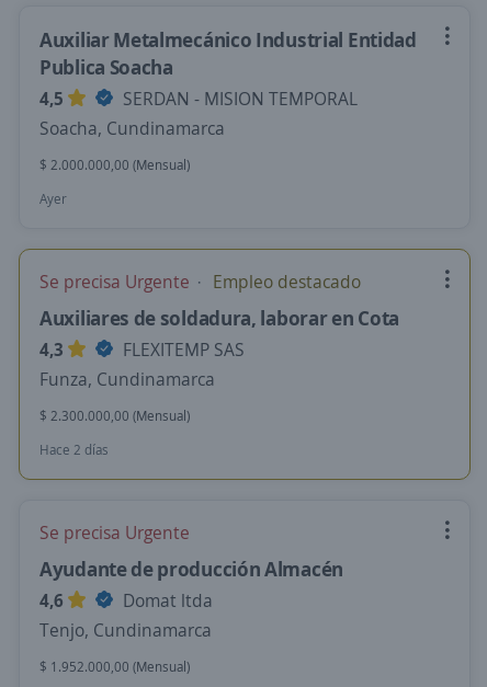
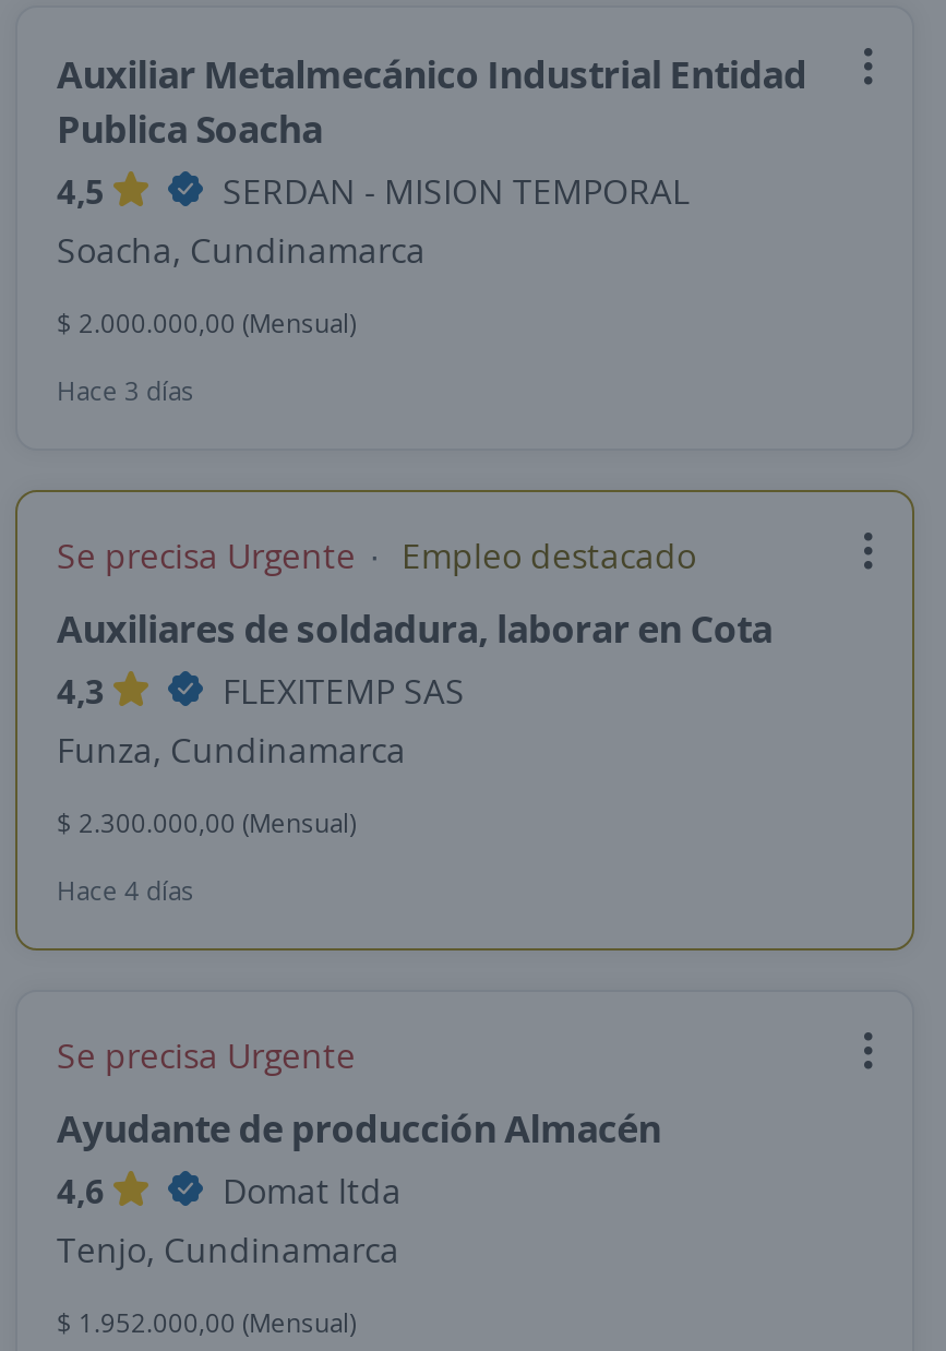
[39,190,67,208] Ayer -> [57,372,194,409] Hace 3 días
[39,440,109,459] Hace 2 días -> [57,872,194,909] Hace 4 días

